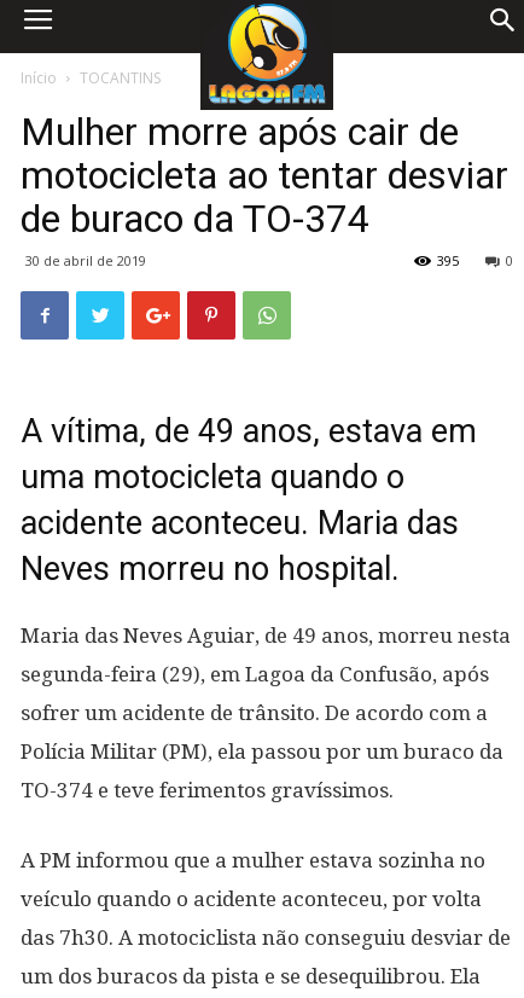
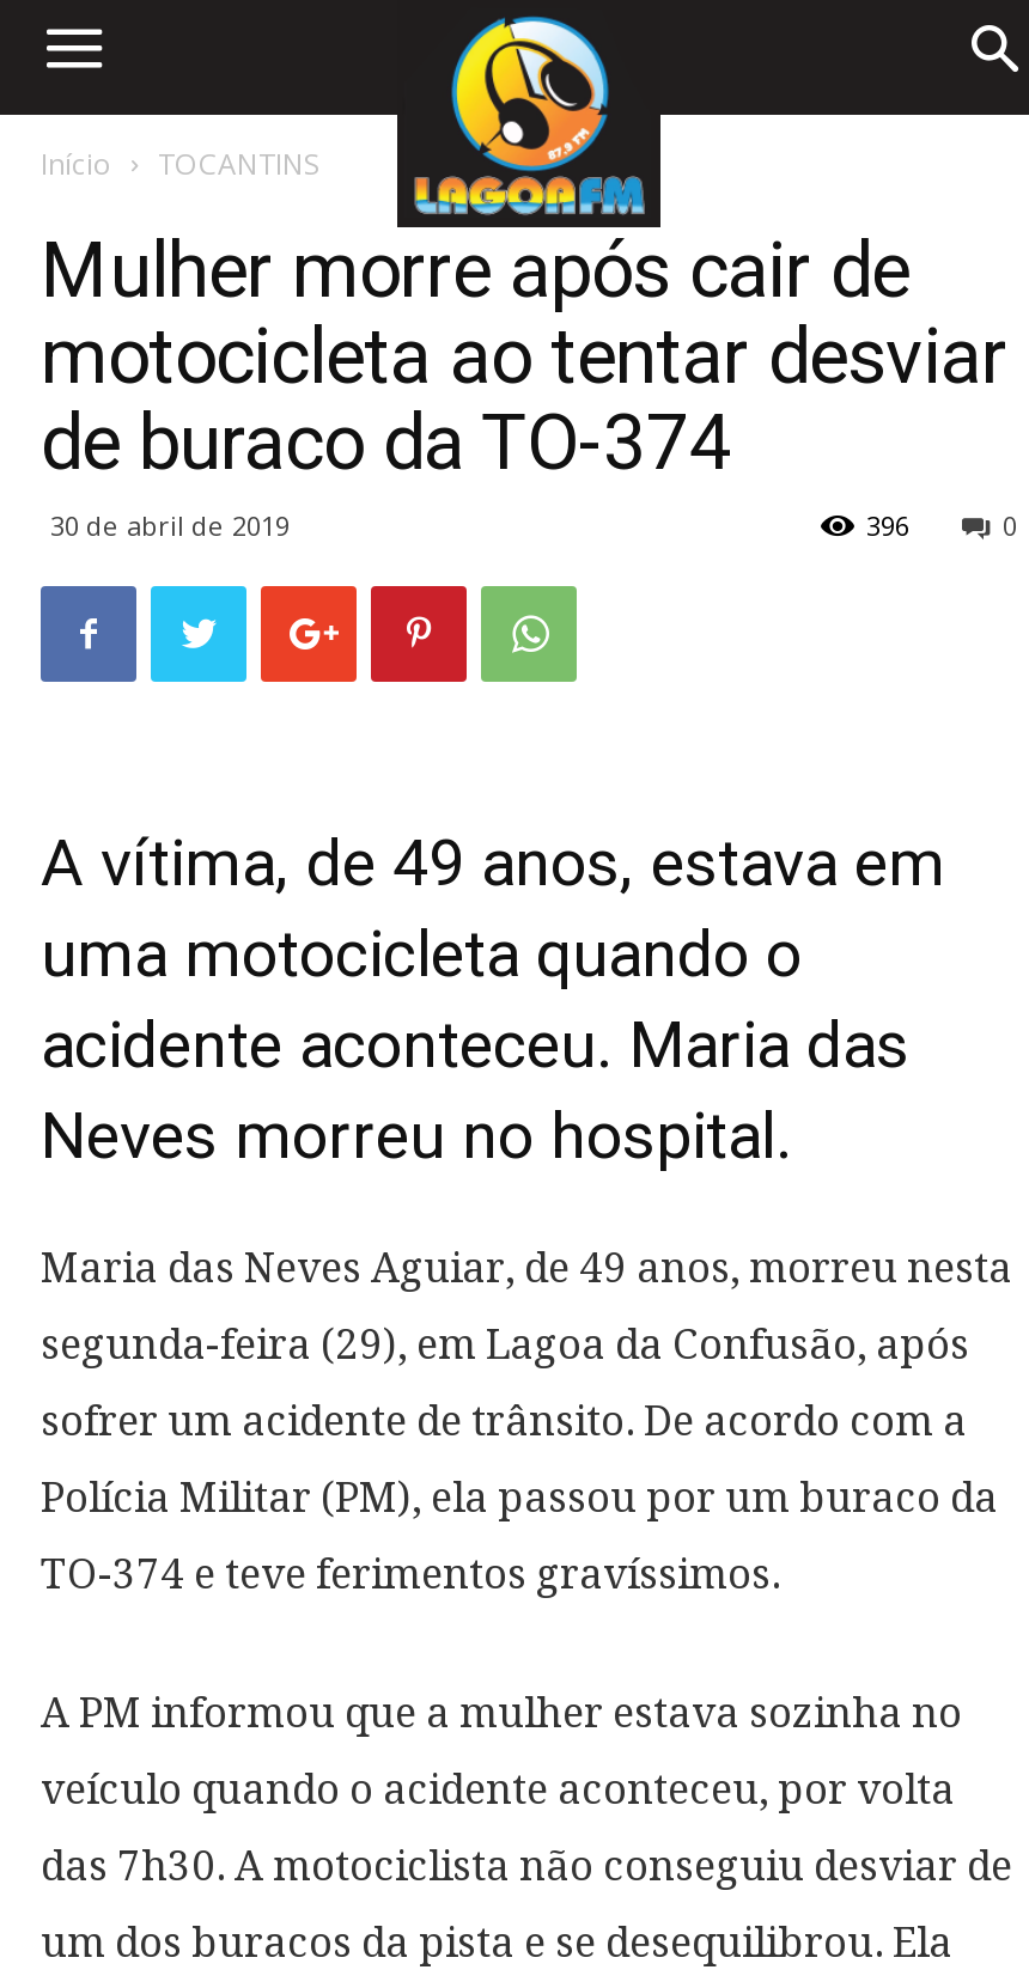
[437,251,459,269] 395 -> [866,507,909,543] 396

